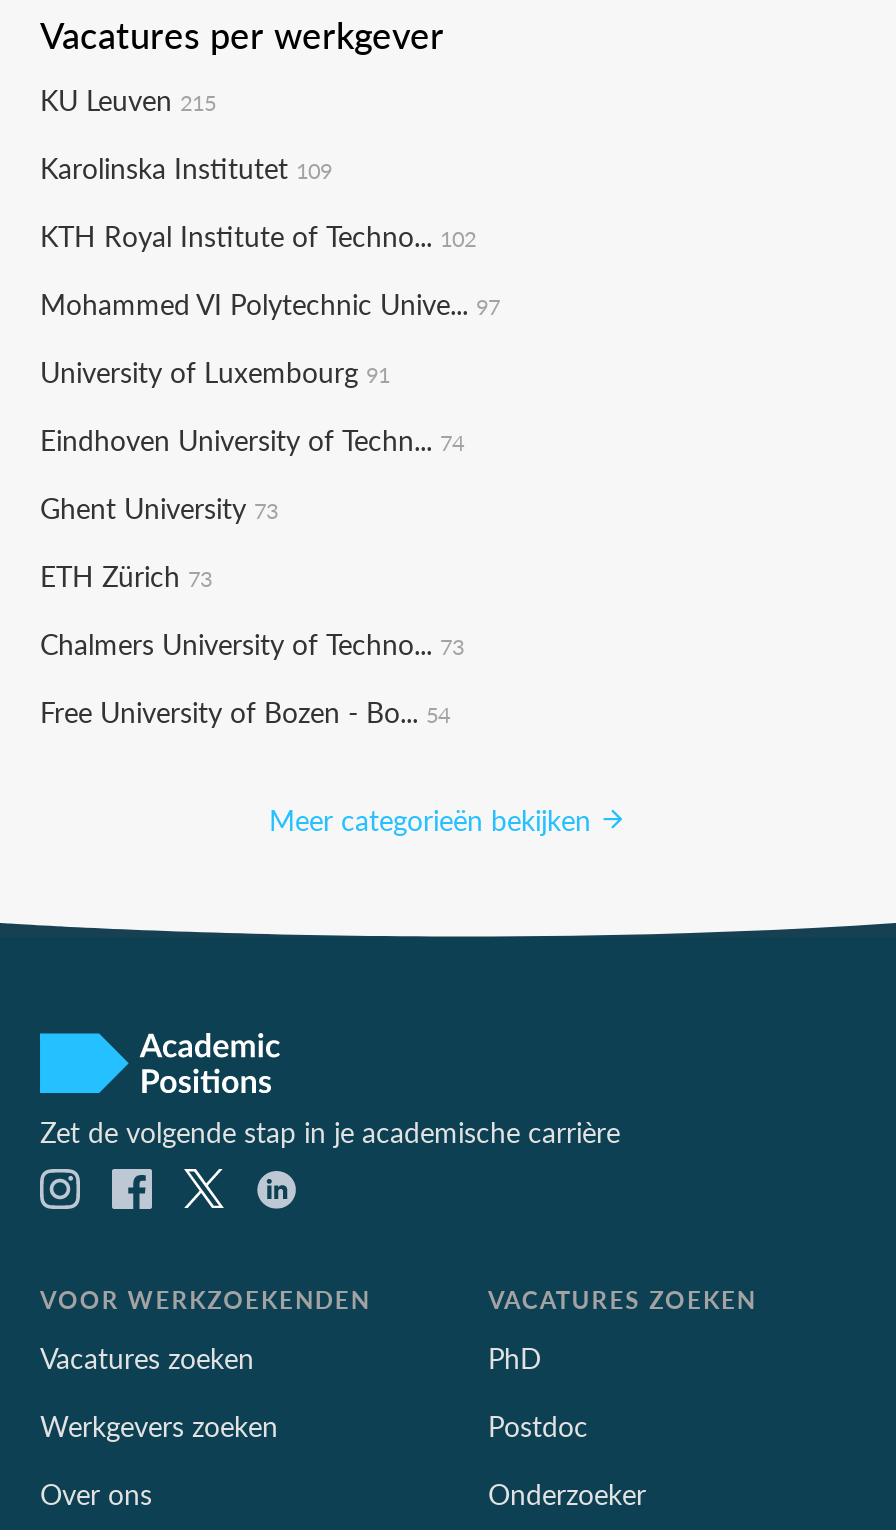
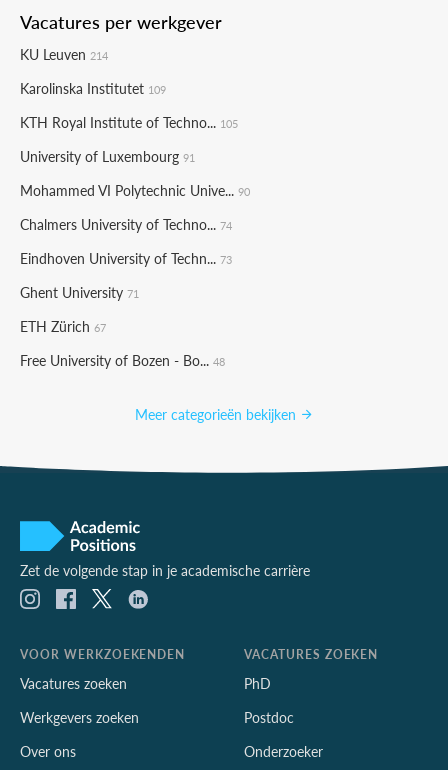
[40,79,216,119] KU Leuven 215 -> [20,44,108,64] KU Leuven 214
[40,215,500,323] KTH Royal Institute of Techno... 102 | Mohammed VI Polytechnic Unive... 97 -> [20,112,238,132] KTH Royal Institute of Techno... 105
moved [40,351,390,391] -> [20,146,195,166]: University of Luxembourg 91
[40,419,464,731] Eindhoven University of Techn... 74 | Ghent University 73 | ETH Zürich 73 | Chalmers University of Techno... 73 | Free University of Bozen - Bo... 54 -> [20,180,250,370] Mohammed VI Polytechnic Unive... 90 | Chalmers University of Techno... 74 | Eindhoven University of Techn... 73 | Ghent University 71 | ETH Zürich 67 | Free University of Bozen - Bo... 48

